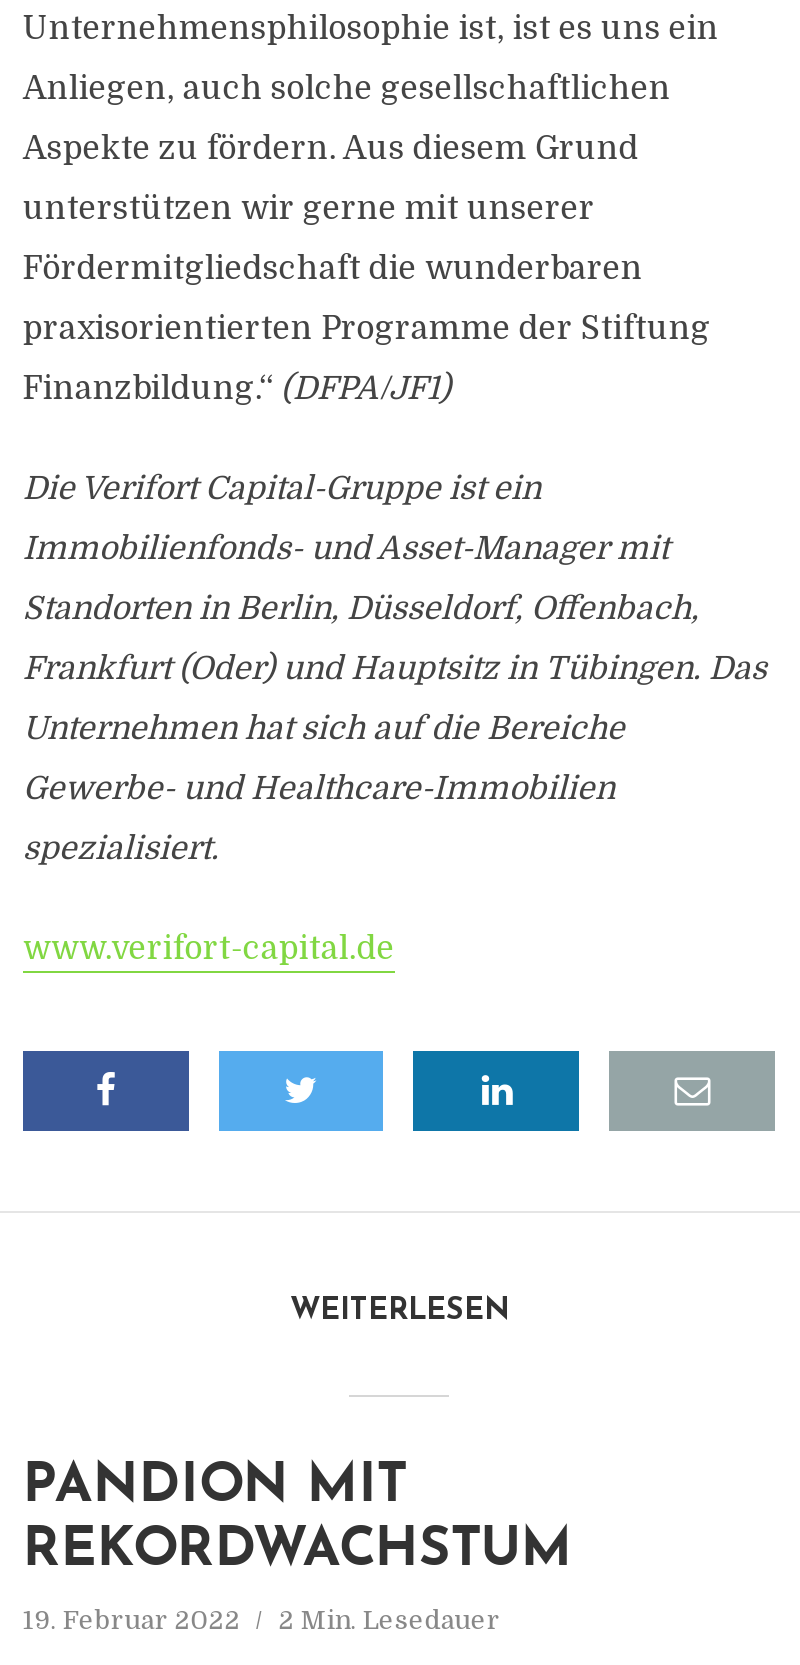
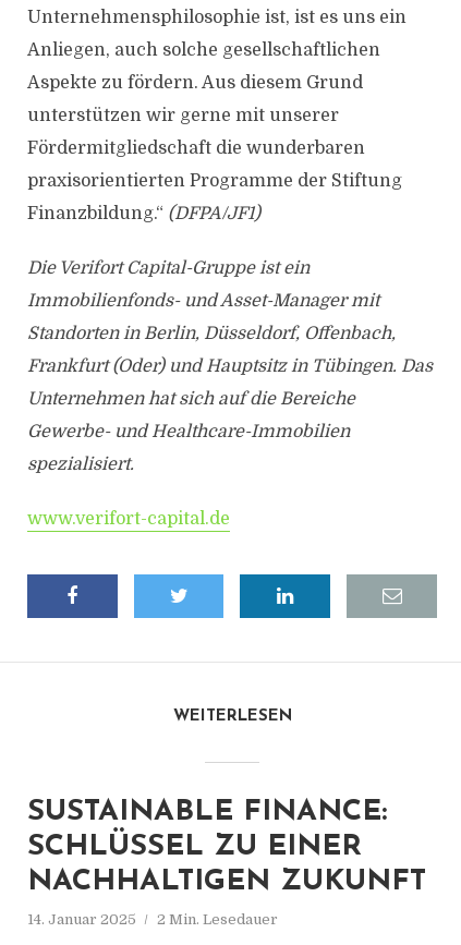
[23,1461,573,1579] PANDION MIT | REKORDWACHSTUM -> [27,798,426,897] SUSTAINABLE FINANCE: | SCHLÜSSEL ZU EINER | NACHHALTIGEN ZUKUNFT
[23,1605,501,1635] 19. Februar 2022 2 Min. Lesedauer -> [27,911,278,928] 14. Januar 2025 2 Min. Lesedauer

